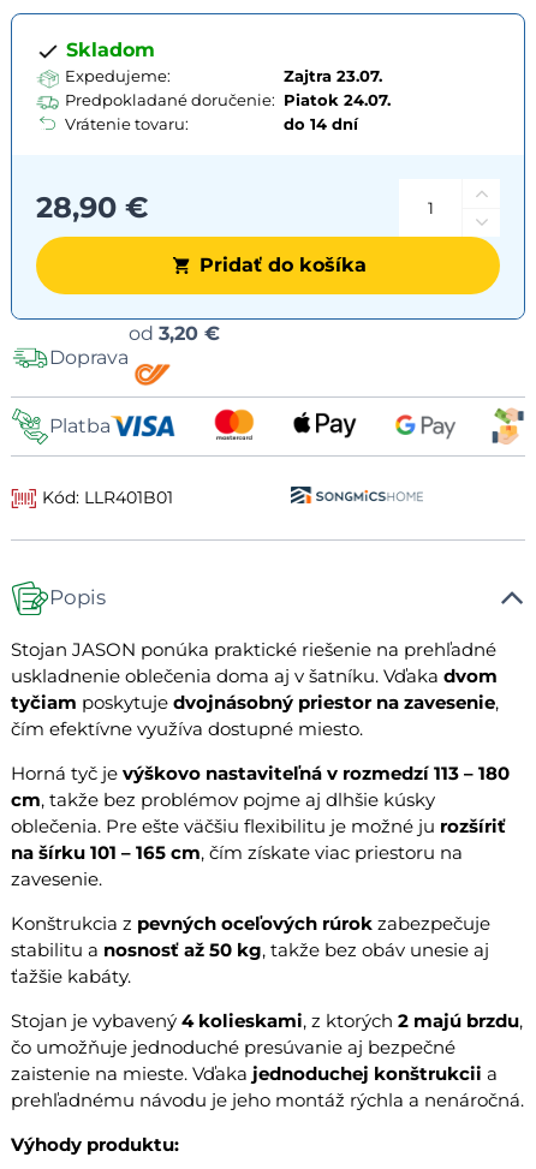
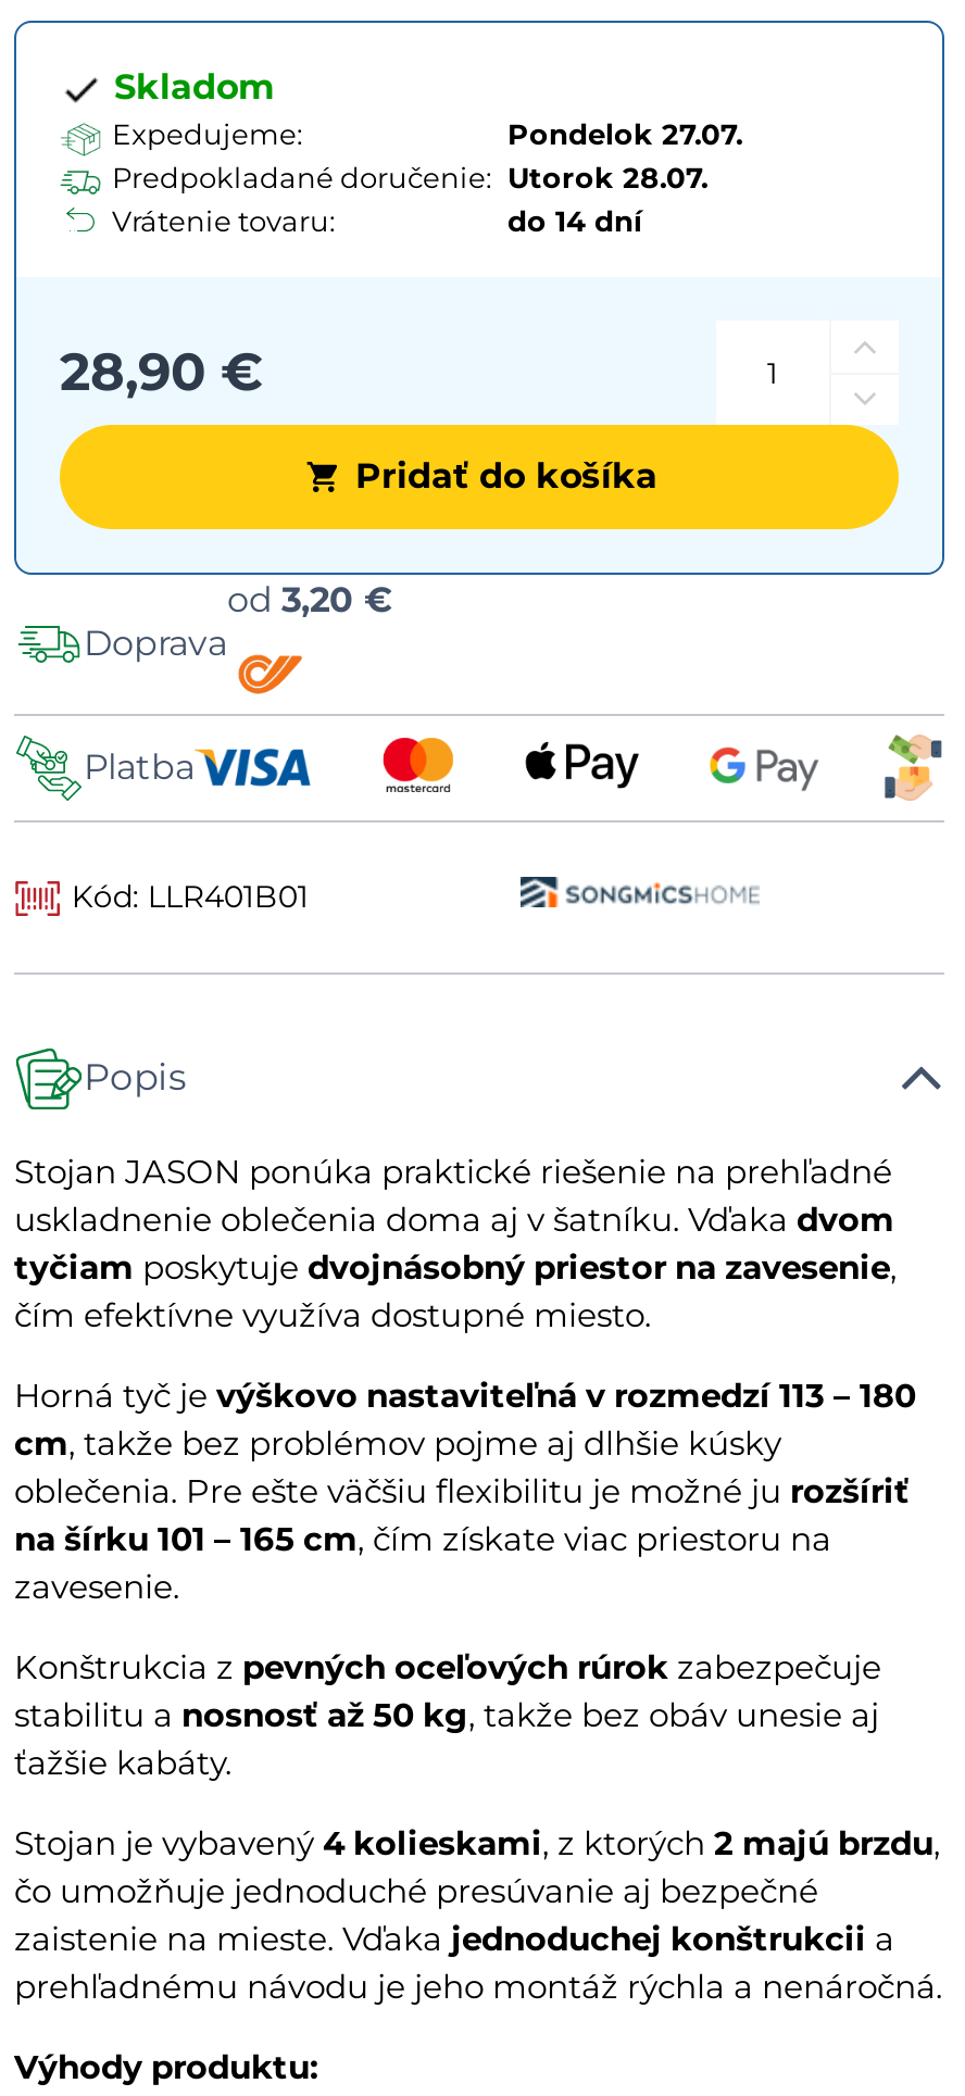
[65,65,391,109] Zajtra 23.07. | Predpokladané doručenie: Piatok 24.07. -> [112,115,742,193] Pondelok 27.07. | Predpokladané doručenie: Utorok 28.07.

